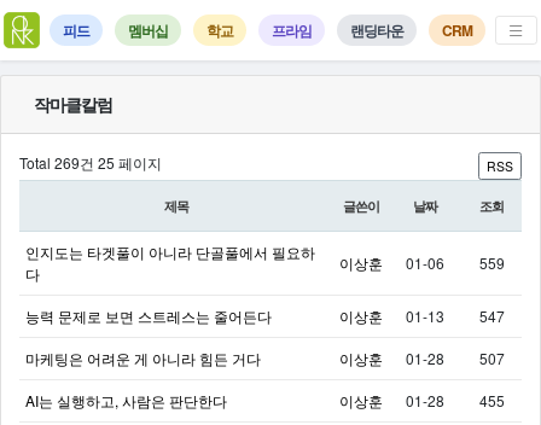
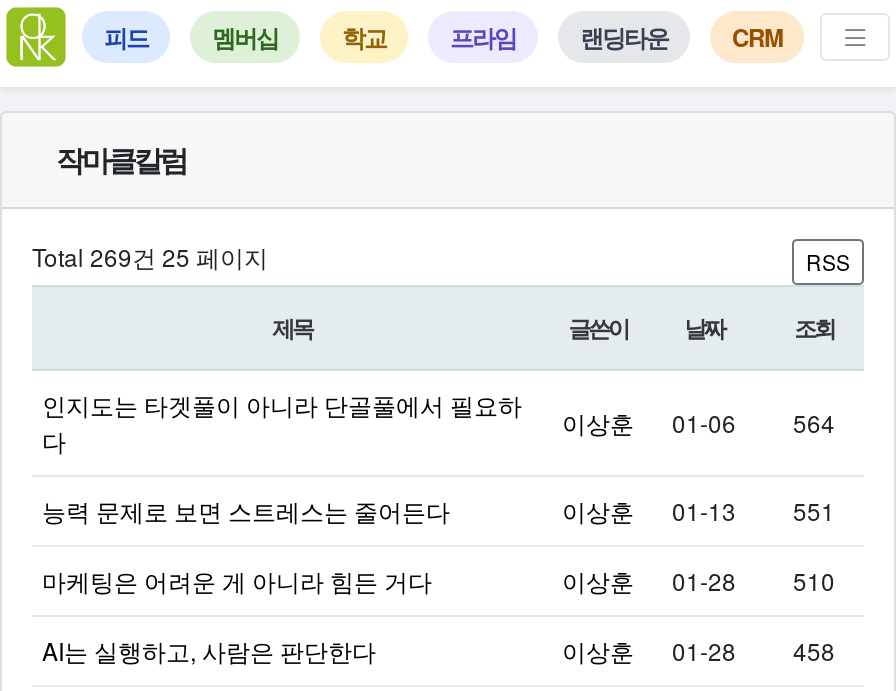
[339,252,504,272] 이상훈 01-06 559 -> [562,404,835,438] 이상훈 01-06 564
[339,305,504,325] 이상훈 01-13 547 -> [562,492,835,526] 이상훈 01-13 551
[339,347,504,368] 이상훈 01-28 507 -> [562,562,835,596] 이상훈 01-28 510
[339,389,504,410] 이상훈 01-28 455 -> [562,632,835,666] 이상훈 01-28 458

